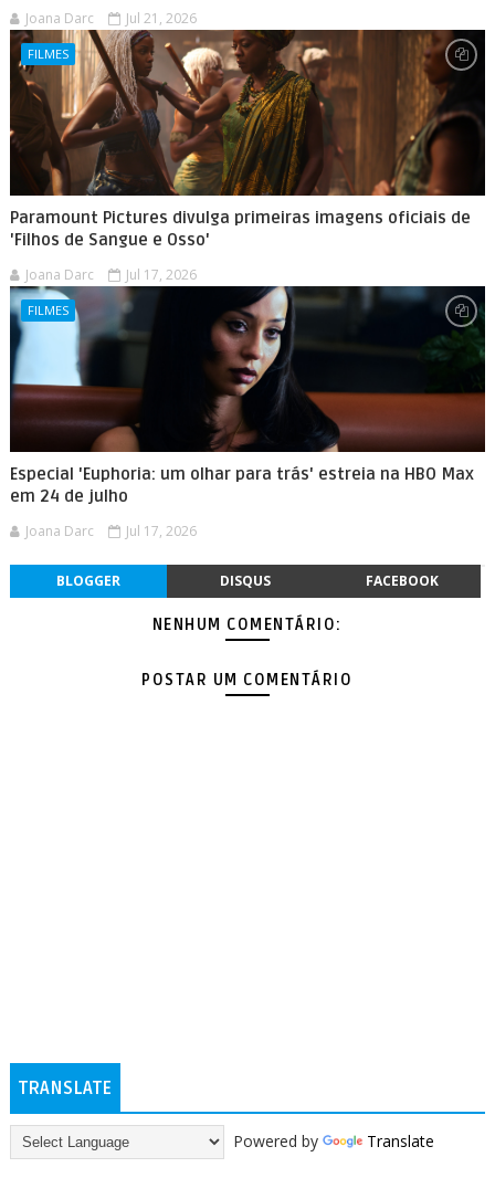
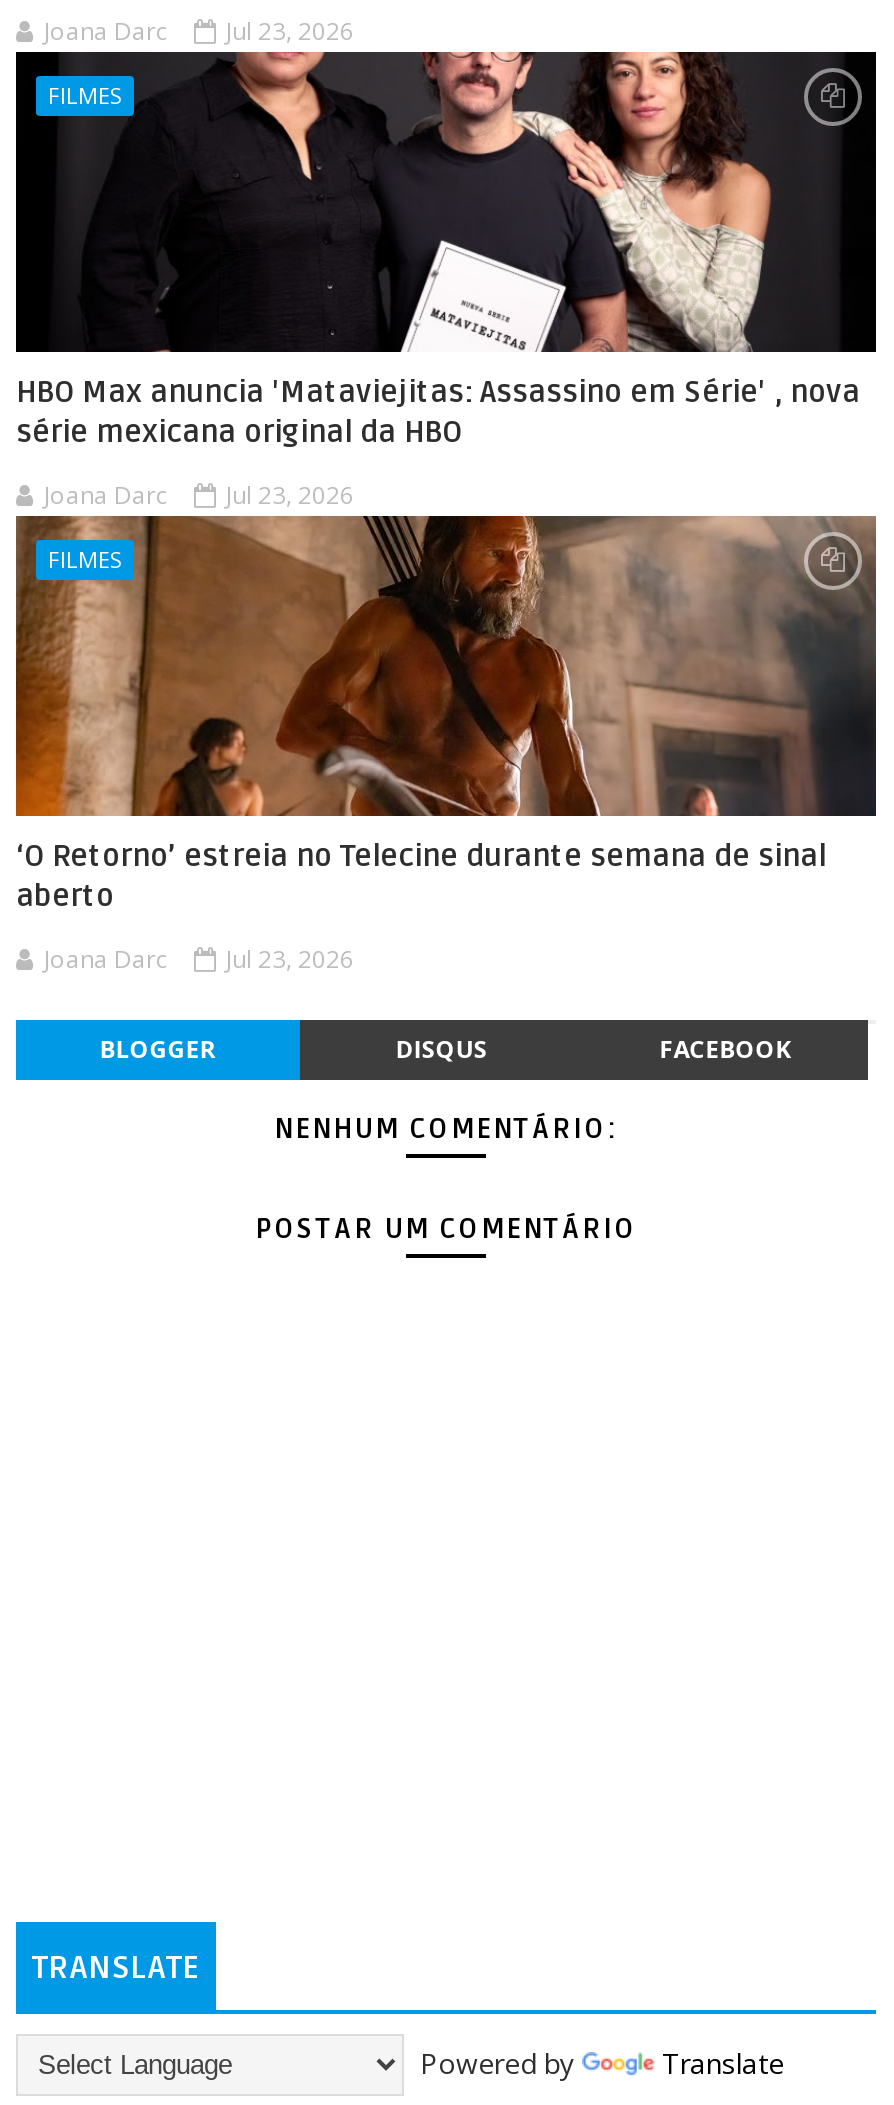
[25,9,197,28] Joana Darc Jul 21, 2026 -> [44,14,354,48] Joana Darc Jul 23, 2026
[9,29,481,250] [image] | Paramount Pictures divulga primeiras imagens oficiais de | 'Filhos de Sangue e Osso' -> [14,50,860,450] [image] | HBO Max anuncia 'Mataviejitas: Assassino em Série' , nova | série mexicana original da HBO
[25,265,197,284] Joana Darc Jul 17, 2026 -> [44,478,354,512] Joana Darc Jul 23, 2026
[9,285,486,506] [image] | Especial 'Euphoria: um olhar para trás' estreia na HBO Max | em 24 de julho -> [14,514,878,914] [image] | ‘O Retorno’ estreia no Telecine durante semana de sinal | aberto
[25,522,197,540] Joana Darc Jul 17, 2026 -> [44,942,354,976] Joana Darc Jul 23, 2026

